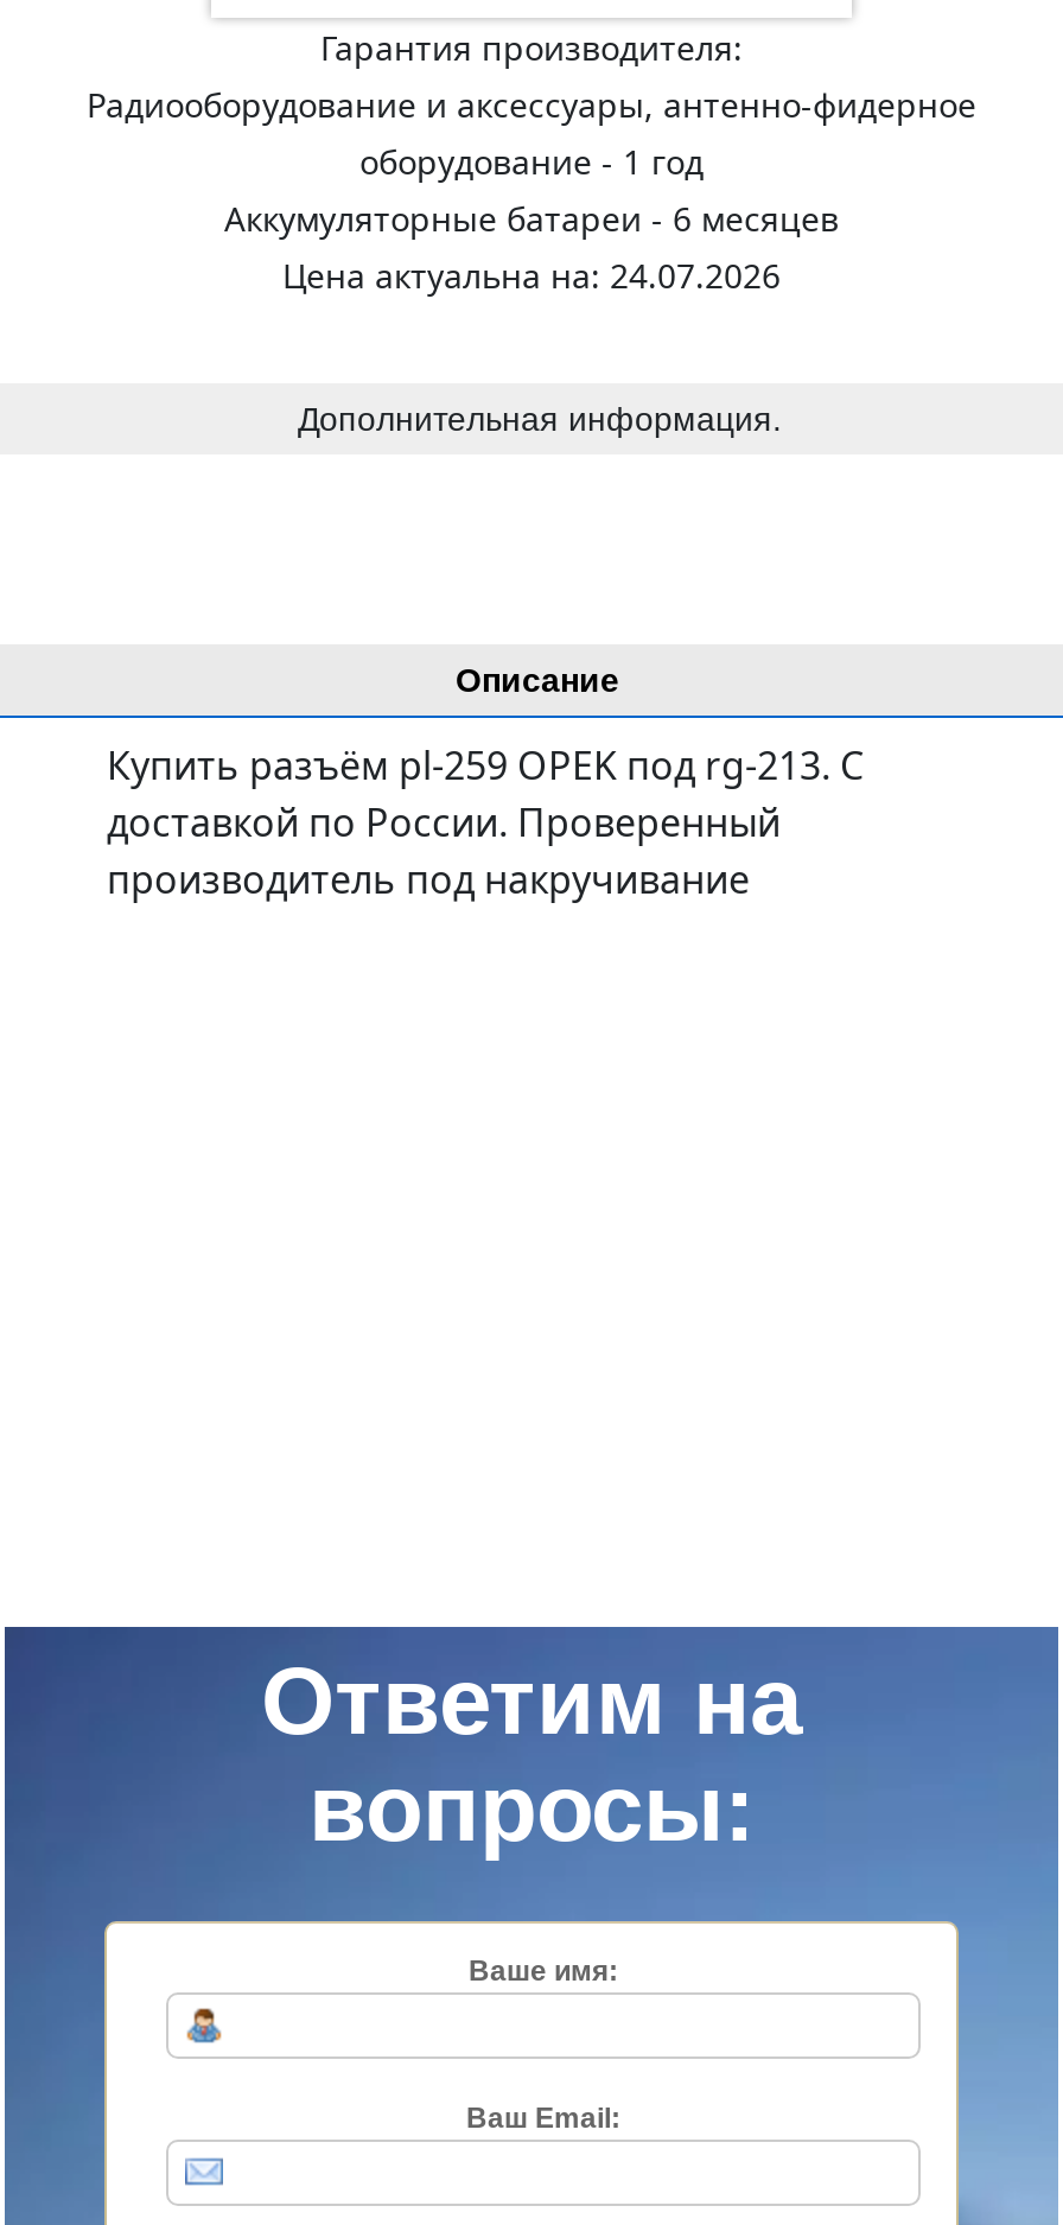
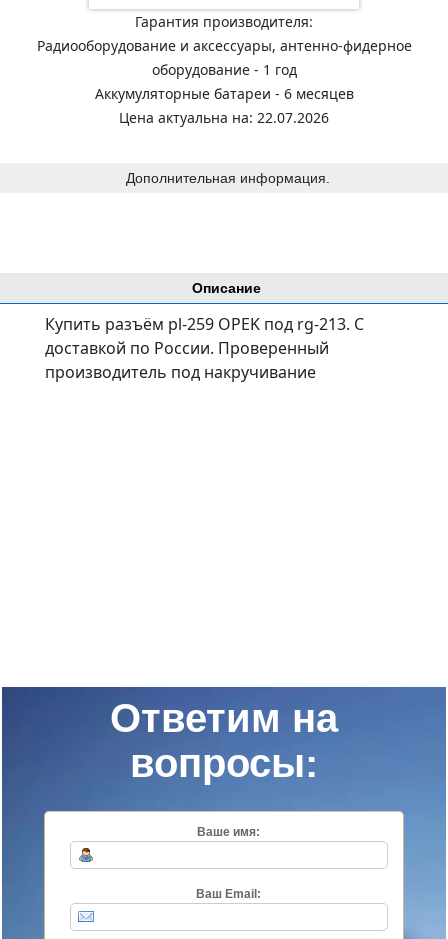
[282,253,781,298] Цена актуальна на: 24.07.2026 -> [119,108,329,127] Цена актуальна на: 22.07.2026

